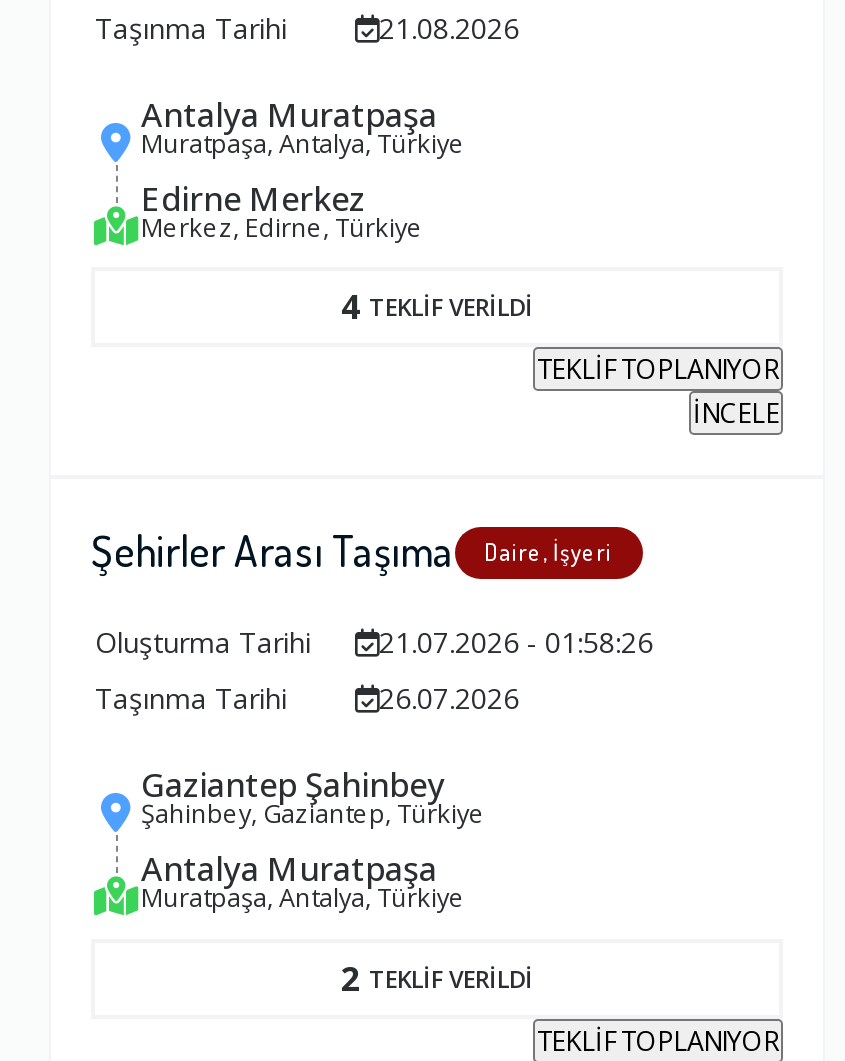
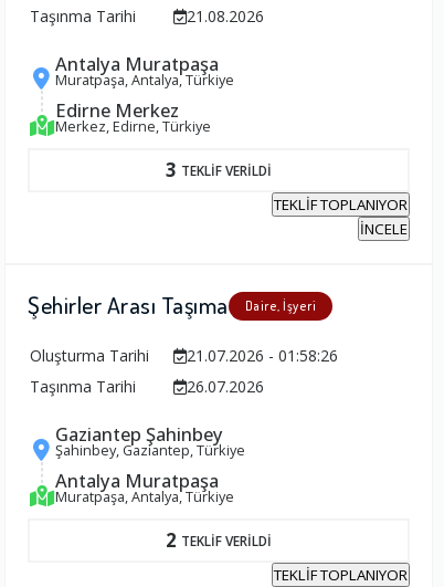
[341,283,533,329] 4 TEKLİF VERİLDİ -> [166,157,272,183] 3 TEKLİF VERİLDİ

